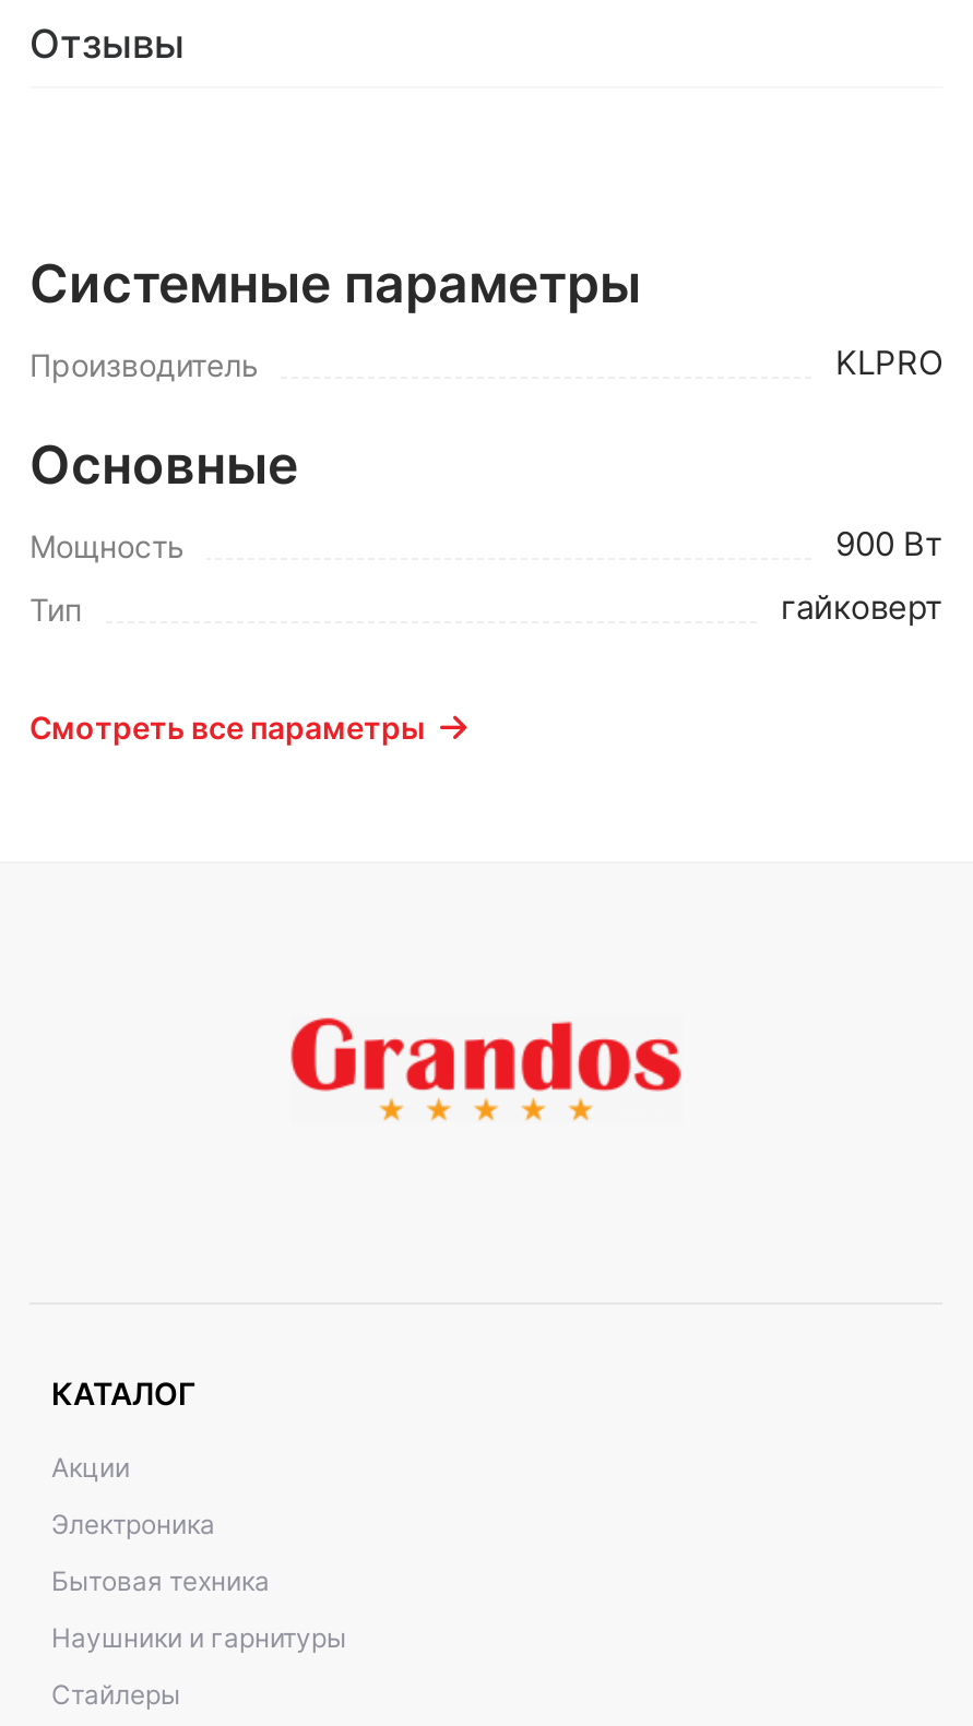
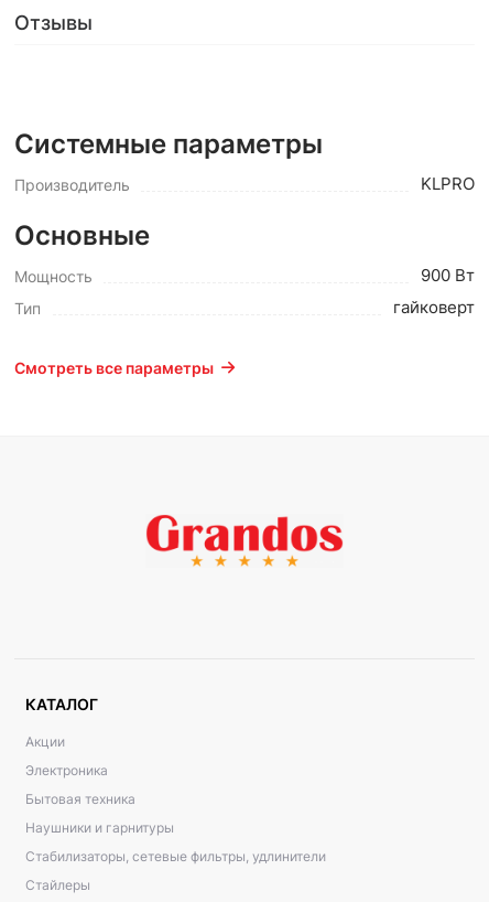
none -> [25,848,326,865] Стабилизаторы, сетевые фильтры, удлинители

